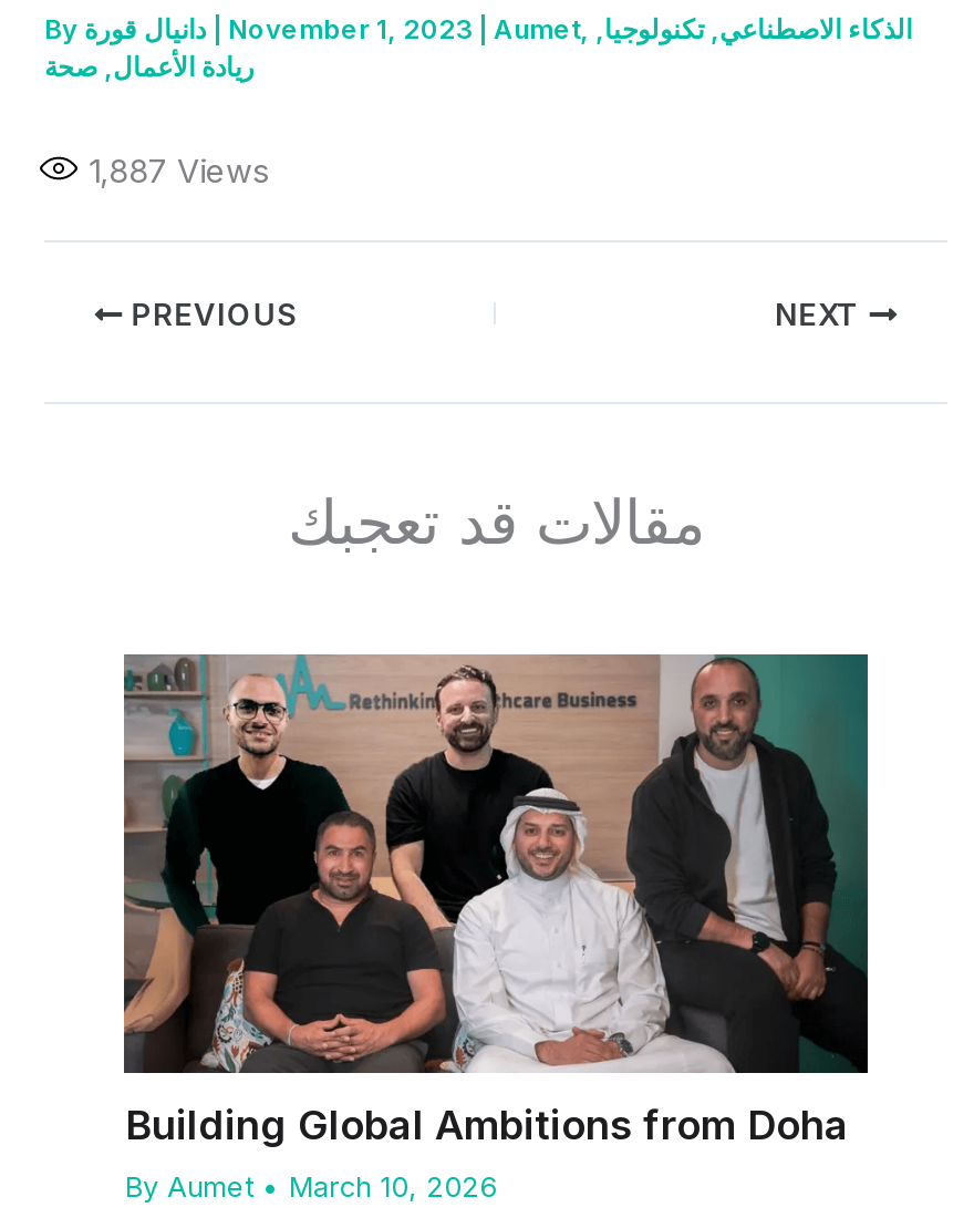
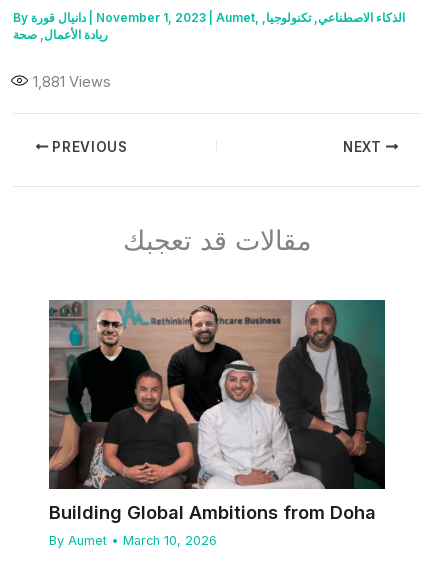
[89,152,270,192] 1,887 Views -> [33,73,111,91] 1,881 Views

